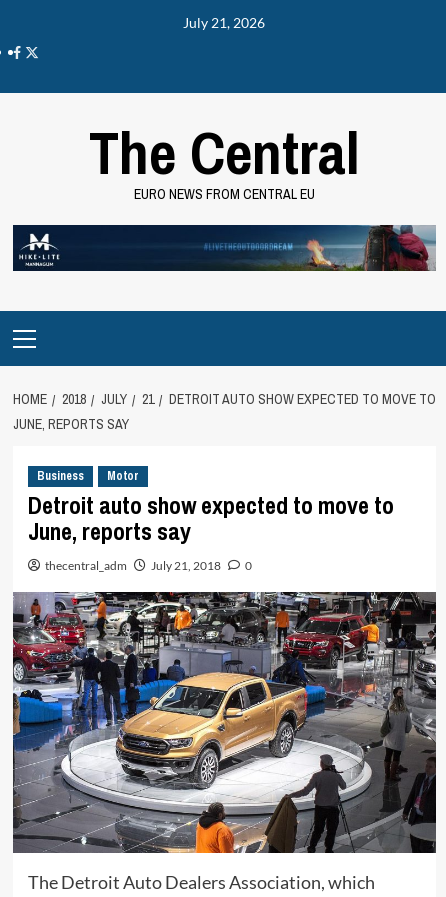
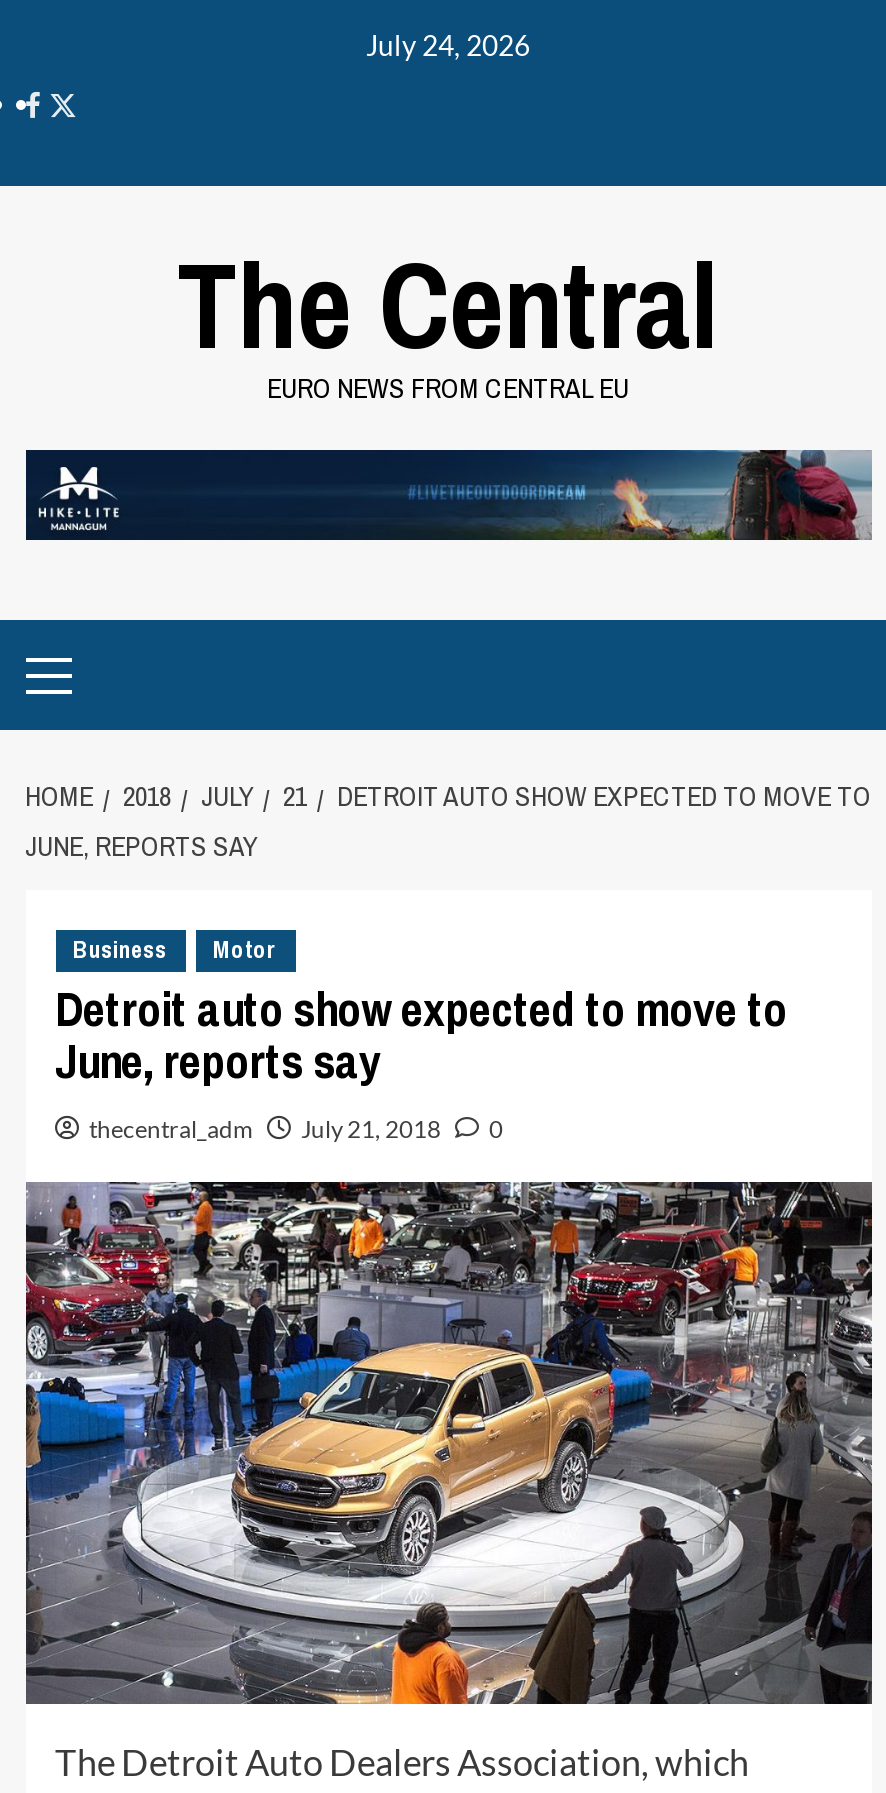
[183,14,265,31] July 21, 2026 -> [366,28,530,62] July 24, 2026

